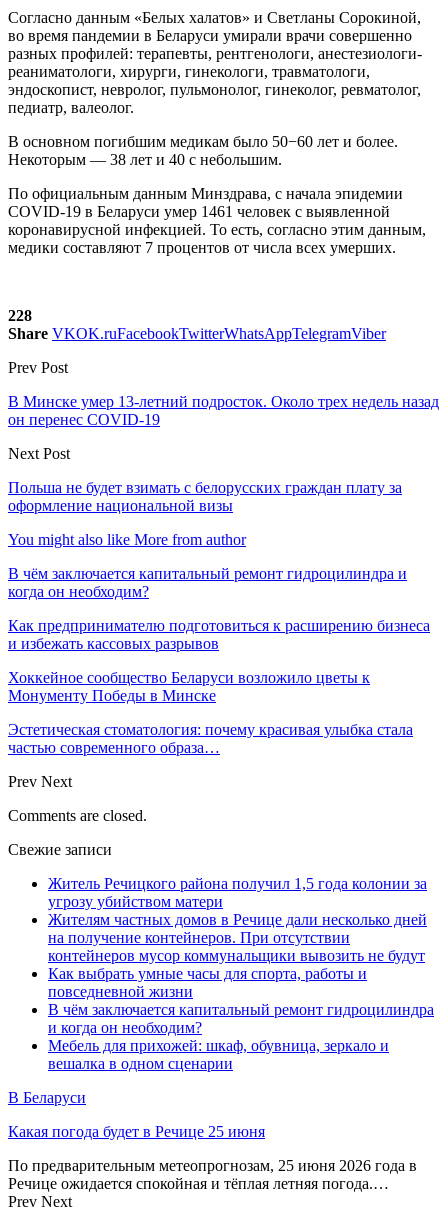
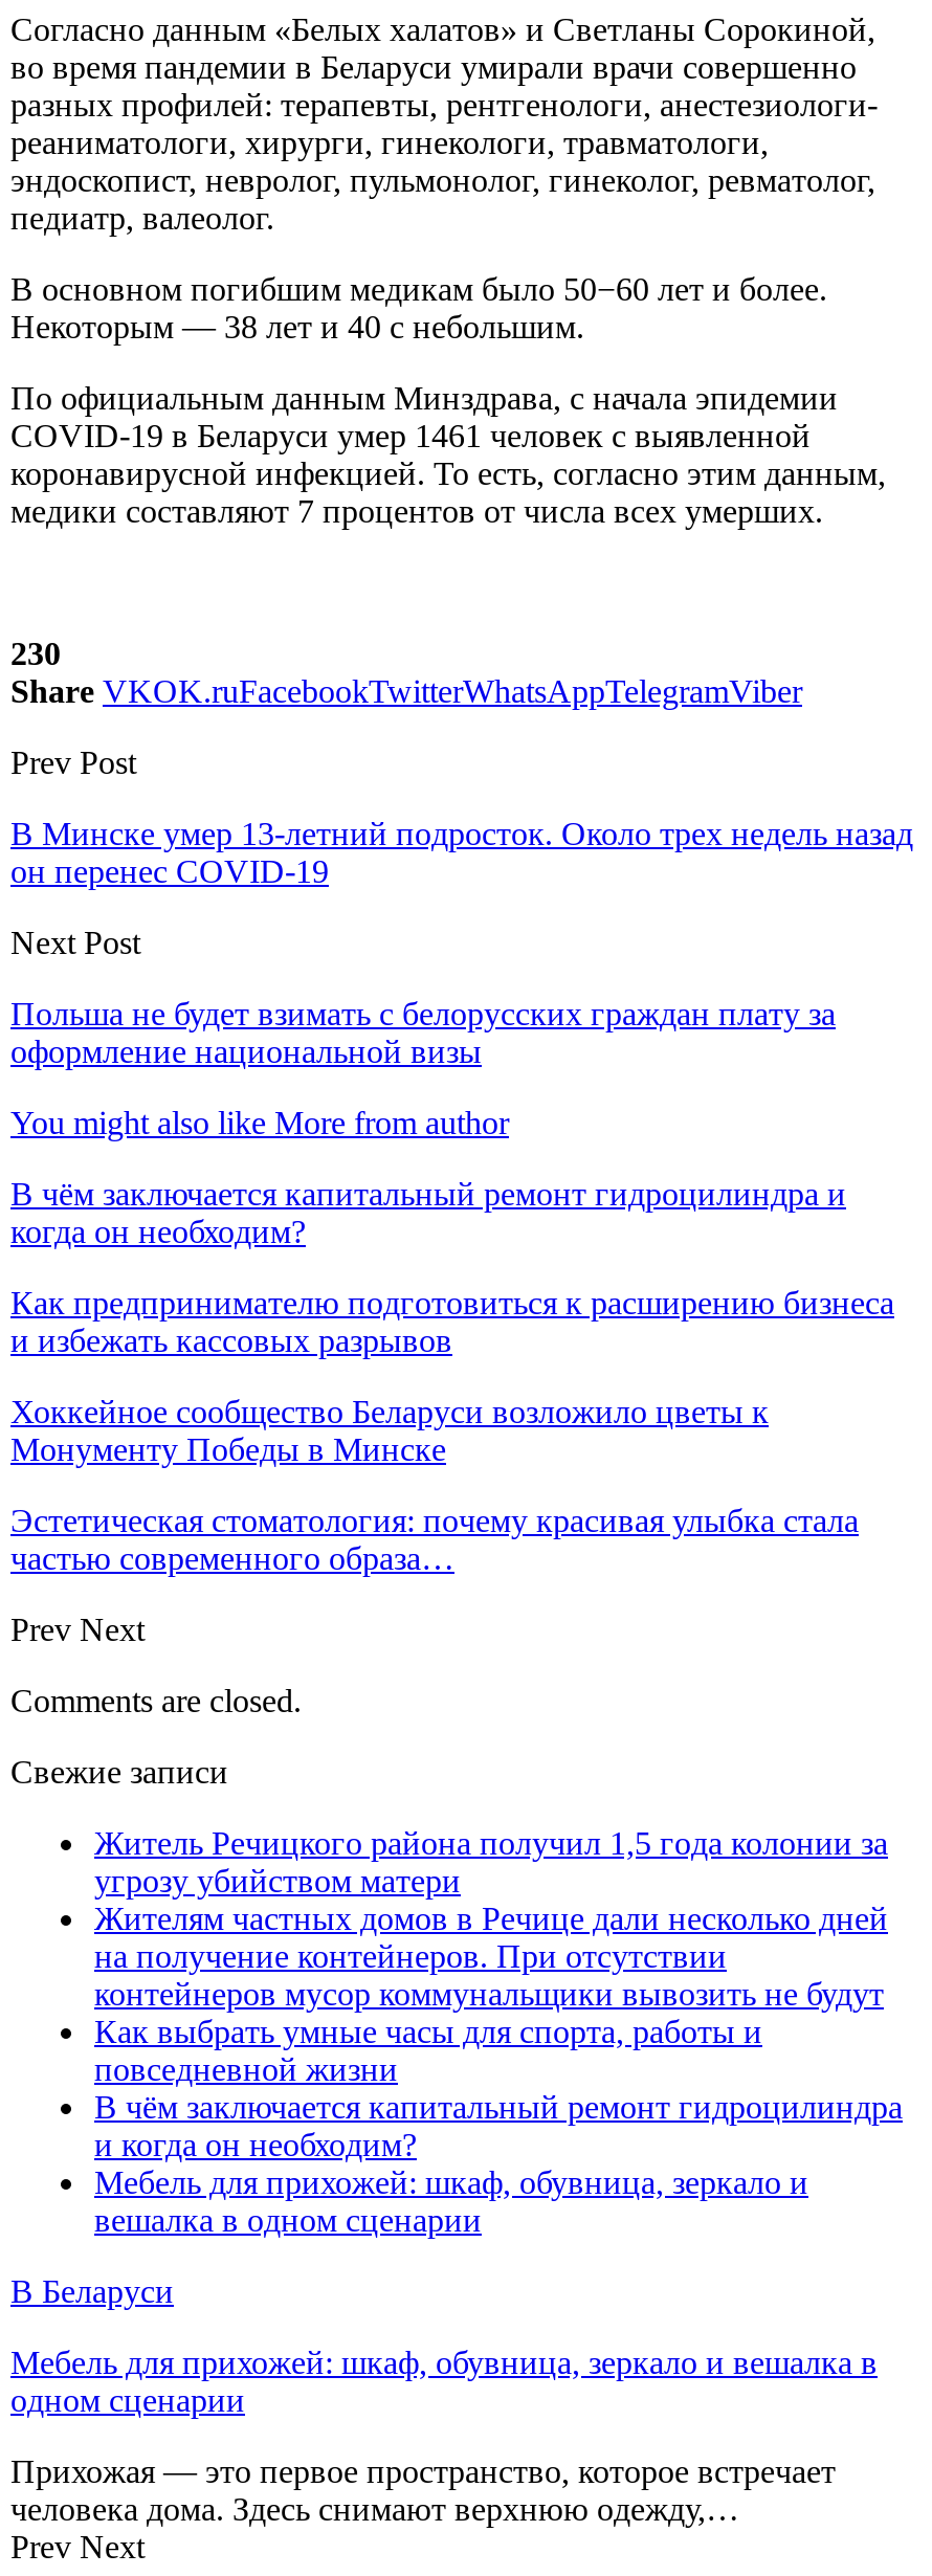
[8,307,32,324] 228 -> [10,635,61,671] 230
[8,1123,265,1140] Какая погода будет в Речице 25 июня -> [10,2344,878,2417] Мебель для прихожей: шкаф, обувница, зеркало и вешалка в | одном сценарии
[8,1157,417,1192] По предварительным метеопрогнозам, 25 июня 2026 года в | Речице ожидается спокойная и тёплая летняя погода.… -> [10,2453,836,2526] Прихожая — это первое пространство, которое встречает | человека дома. Здесь снимают верхнюю одежду,…

